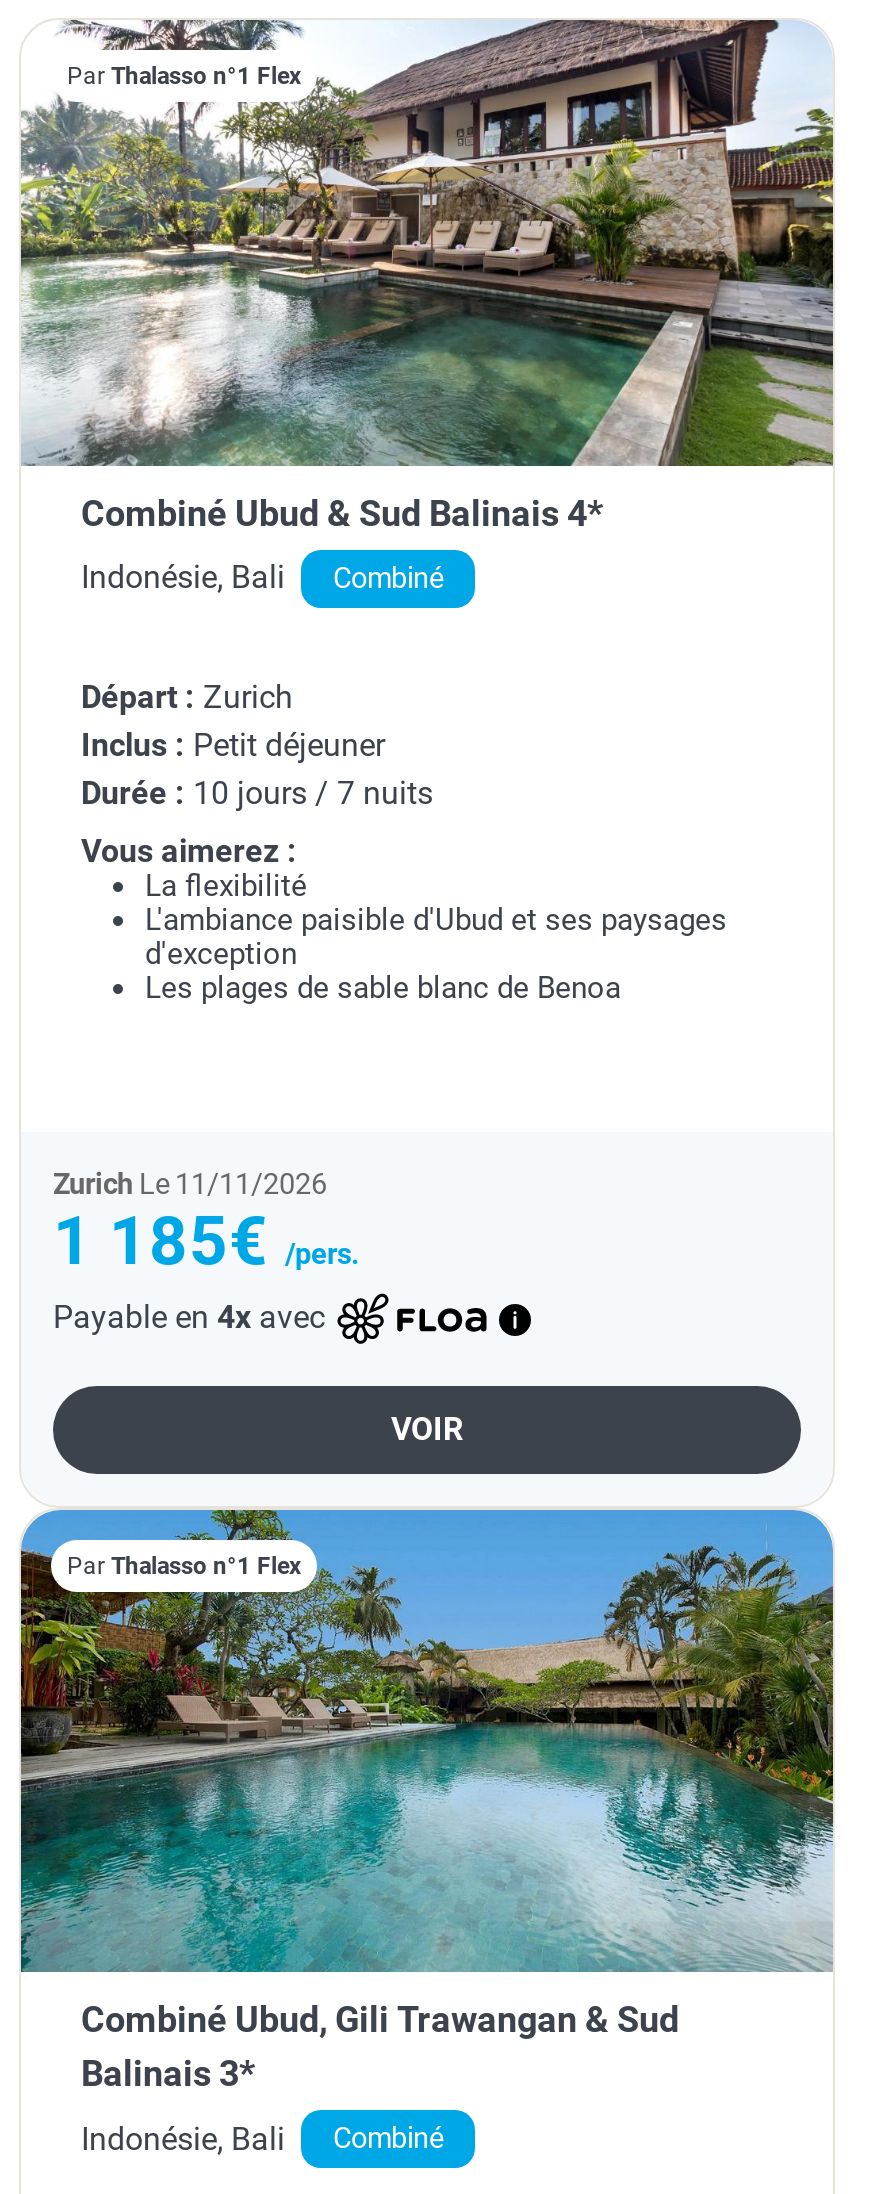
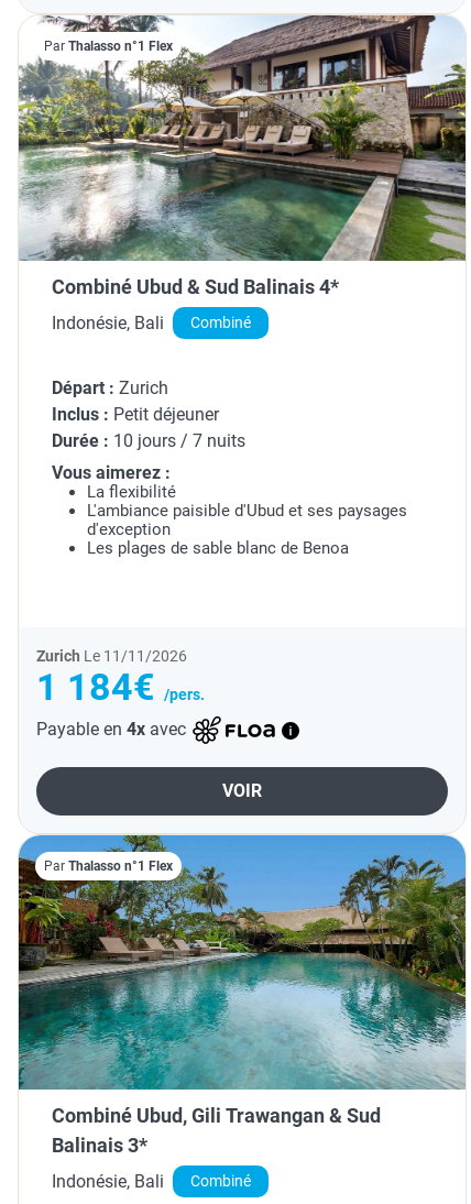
[53,1202,359,1280] 1 185€/pers. -> [36,666,205,709] 1 184€/pers.

